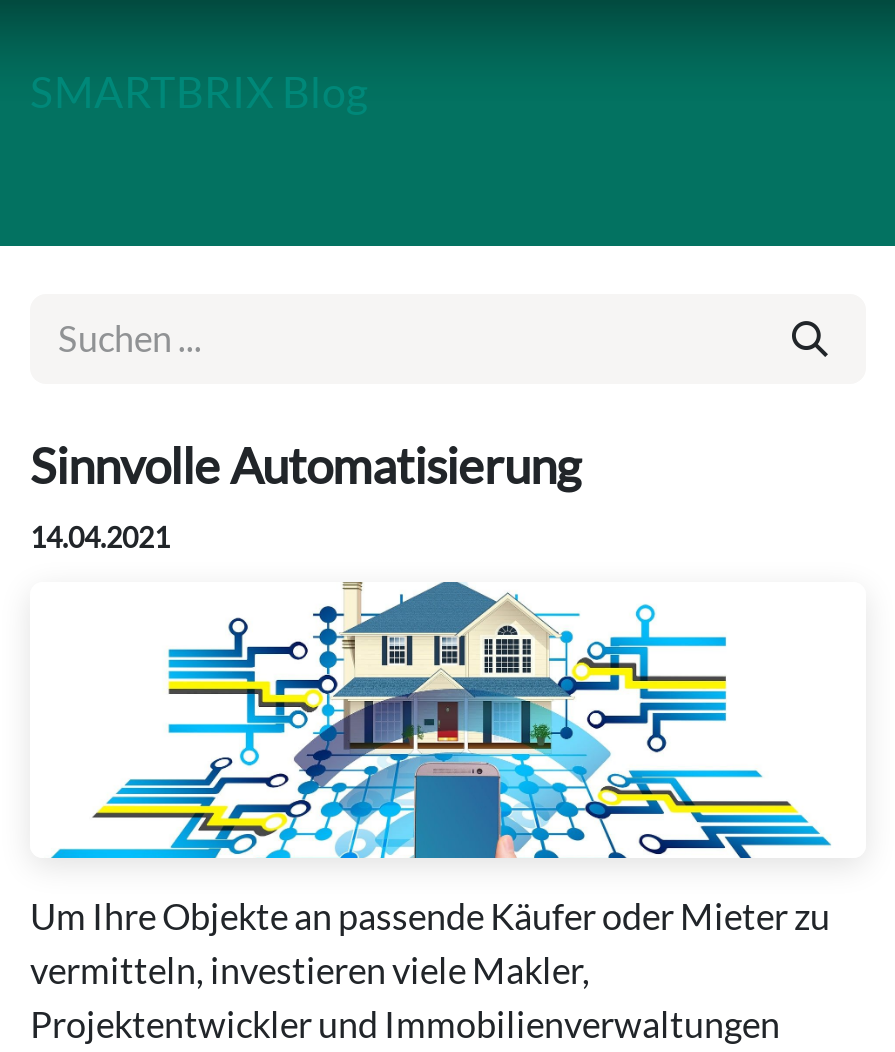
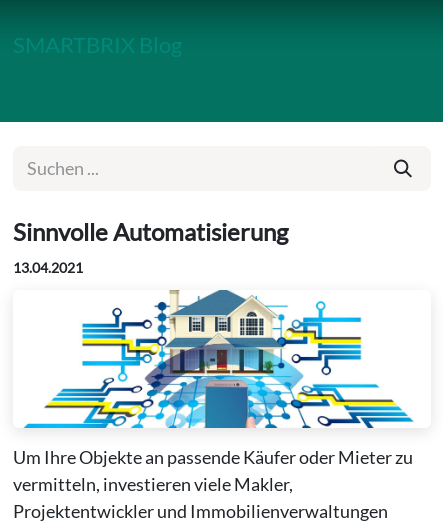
[30,520,170,554] 14.04.2021 -> [13,259,83,276] 13.04.2021

